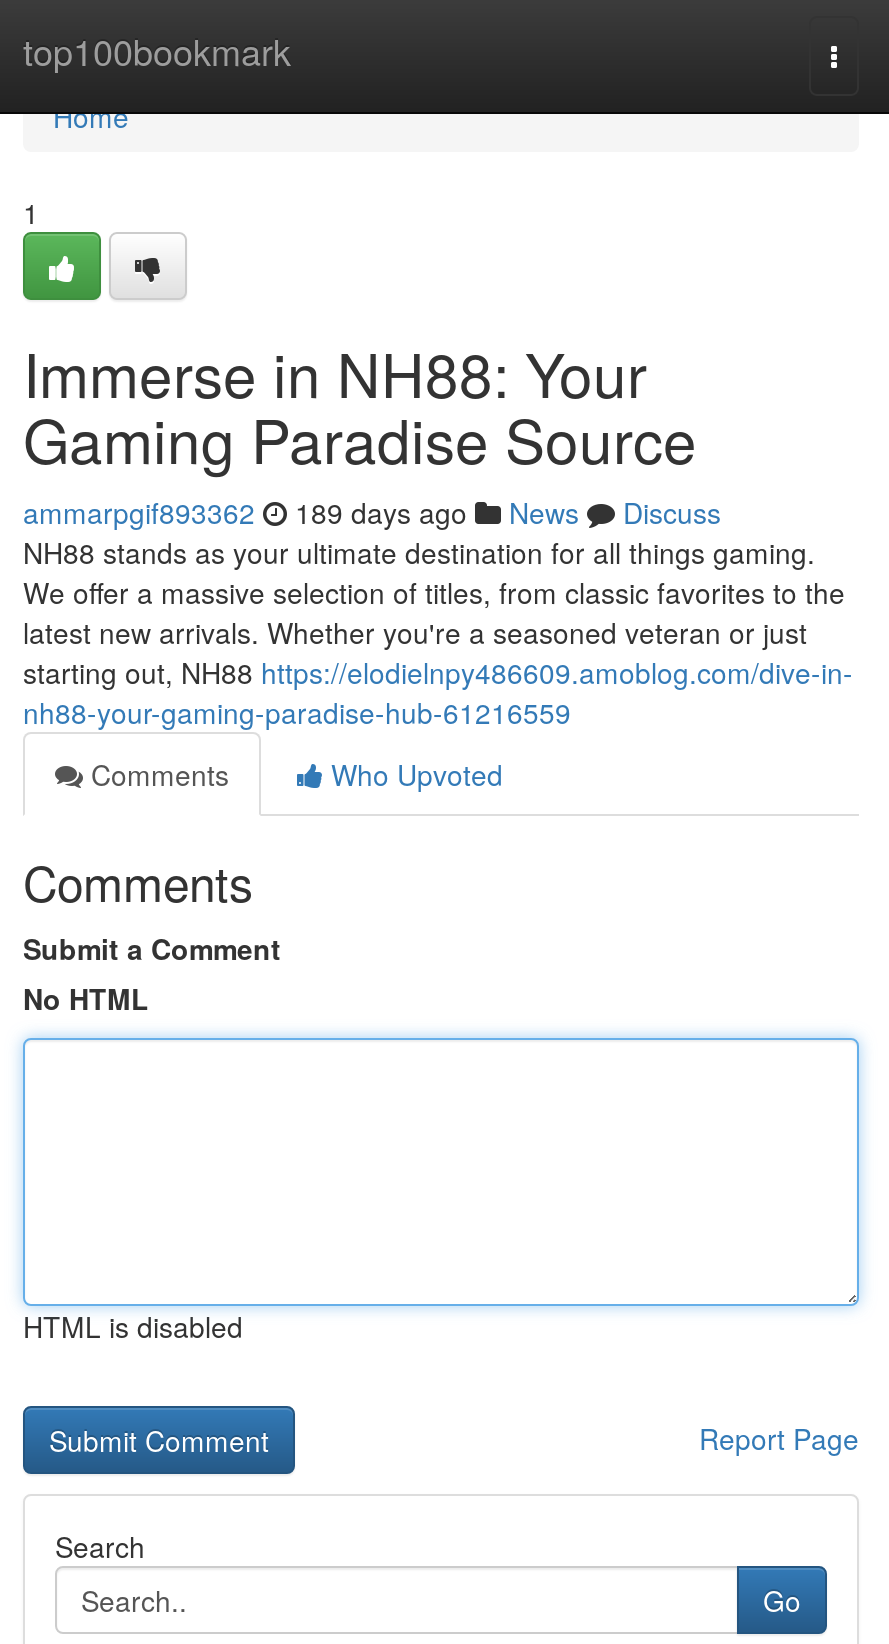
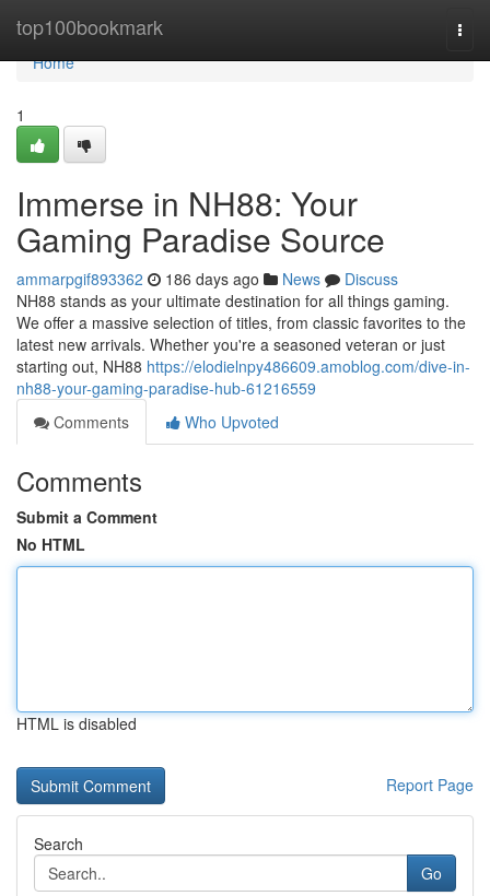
[23,492,721,532] ammarpgif893362 189 days ago News Discuss -> [16,268,398,290] ammarpgif893362 186 days ago News Discuss

